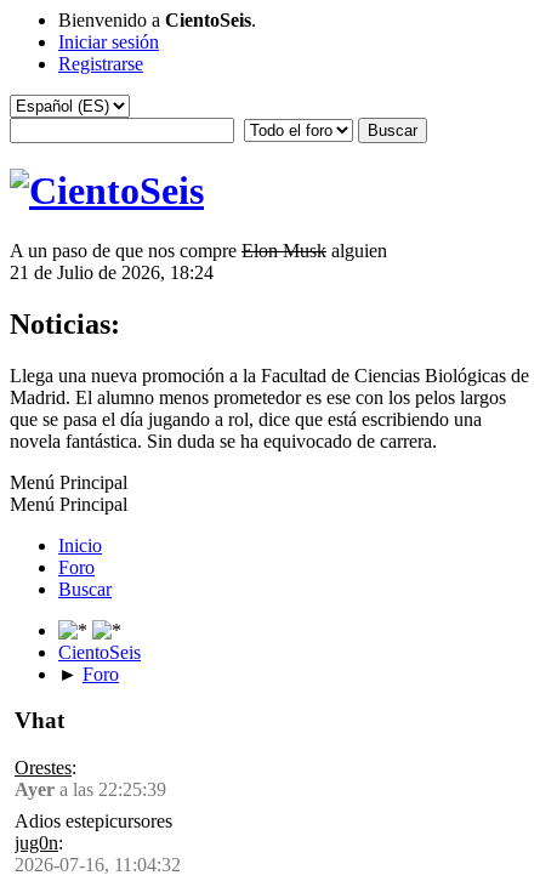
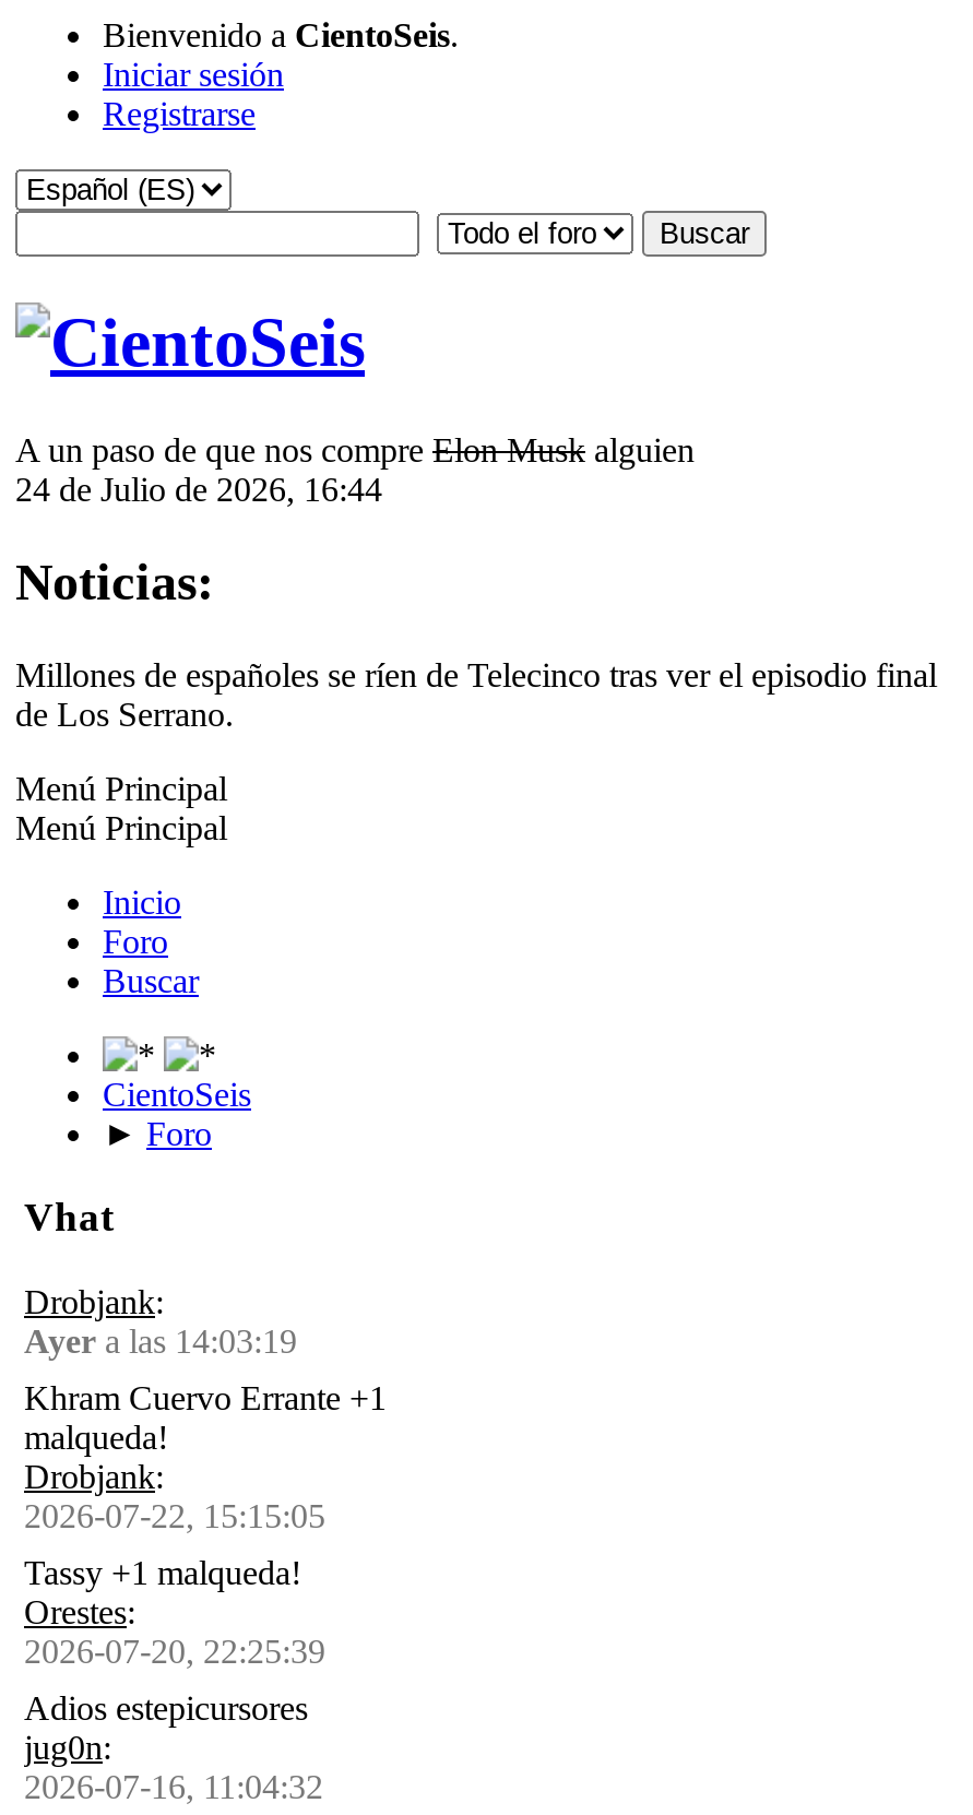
[10,262,214,283] 21 de Julio de 2026, 18:24 -> [15,470,382,508] 24 de Julio de 2026, 16:44
[10,365,529,451] Llega una nueva promoción a la Facultad de Ciencias Biológicas de | Madrid. El alumno menos prometedor es ese con los pelos largos | que se pasa el día jugando a rol, dice que está escribiendo una | novela fantástica. Sin duda se ha equivocado de carrera. -> [15,656,937,732] Millones de españoles se ríen de Telecinco tras ver el episodio final | de Los Serrano.
moved [10,472,141,733] -> [15,769,251,1240]: Menú Principal | Menú Principal | Inicio | Foro | Buscar | CientoSeis | Vhat
none -> [24,1283,387,1591] Drobjank: | Ayera las 14:03:19 | Khram Cuervo Errante +1 | malqueda! | Drobjank: | 2026-07-22, 15:15:05 | Tassy +1 malqueda!
[15,779,166,800] Ayer a las 22:25:39 -> [24,1633,325,1670] 2026-07-20, 22:25:39

